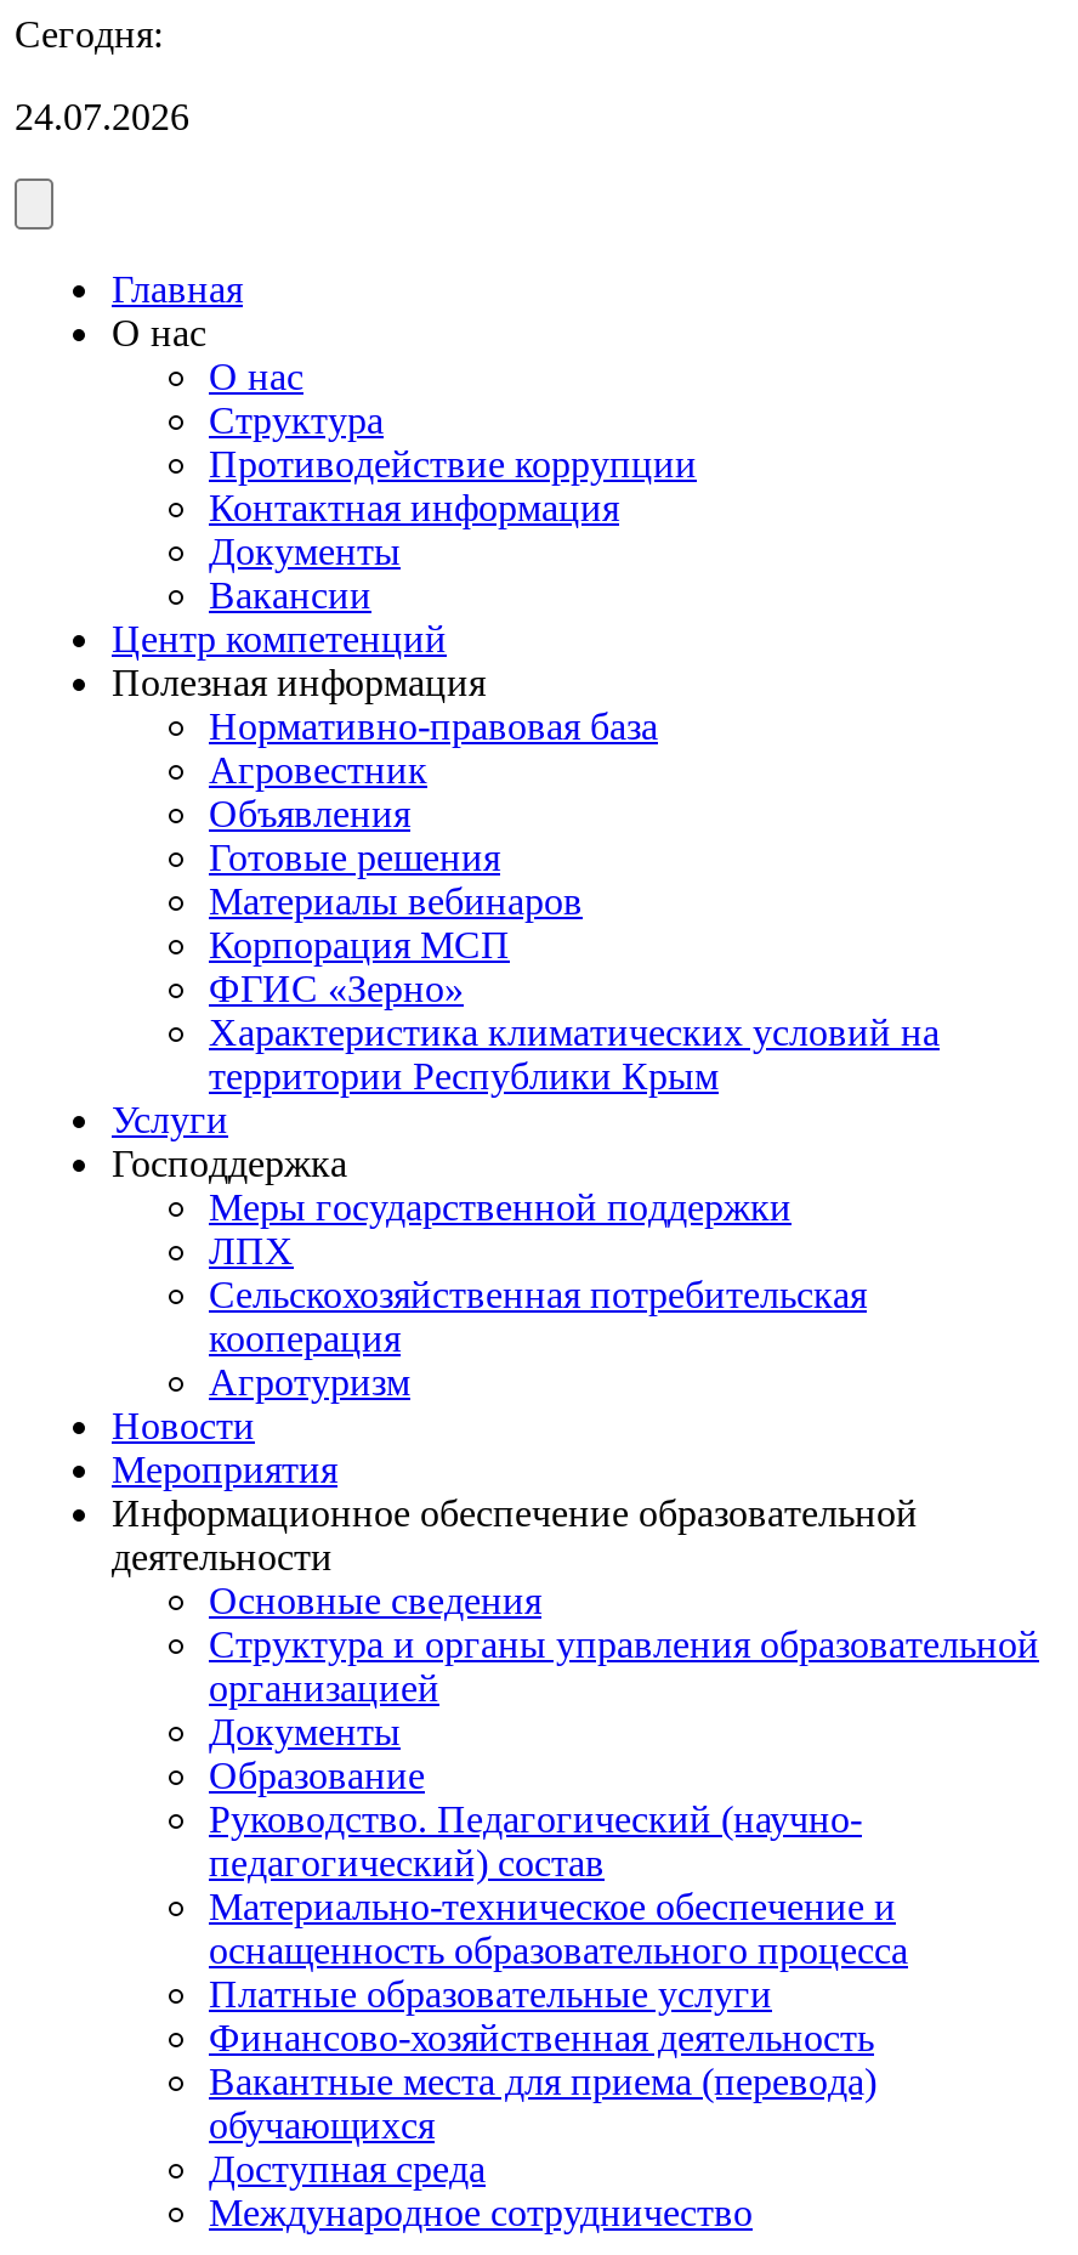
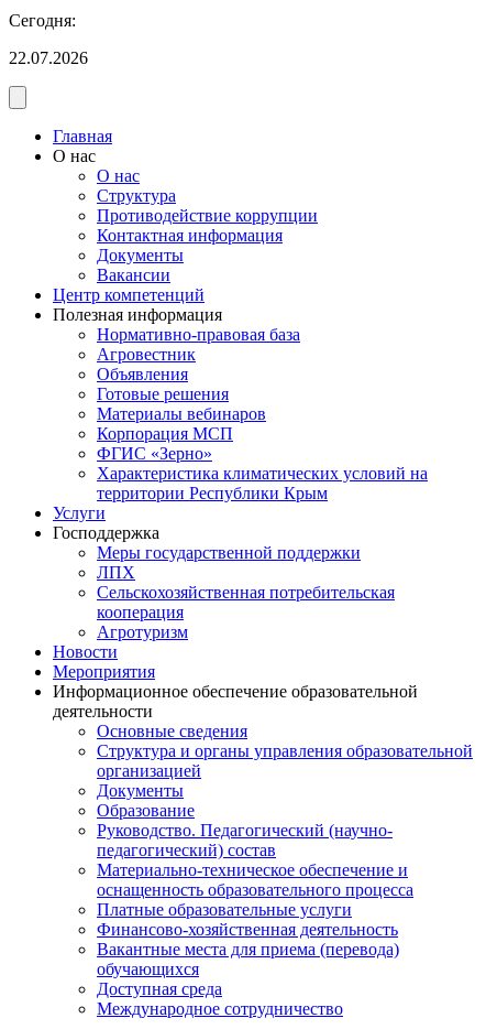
[15,96,189,137] 24.07.2026 -> [9,48,88,67] 22.07.2026

